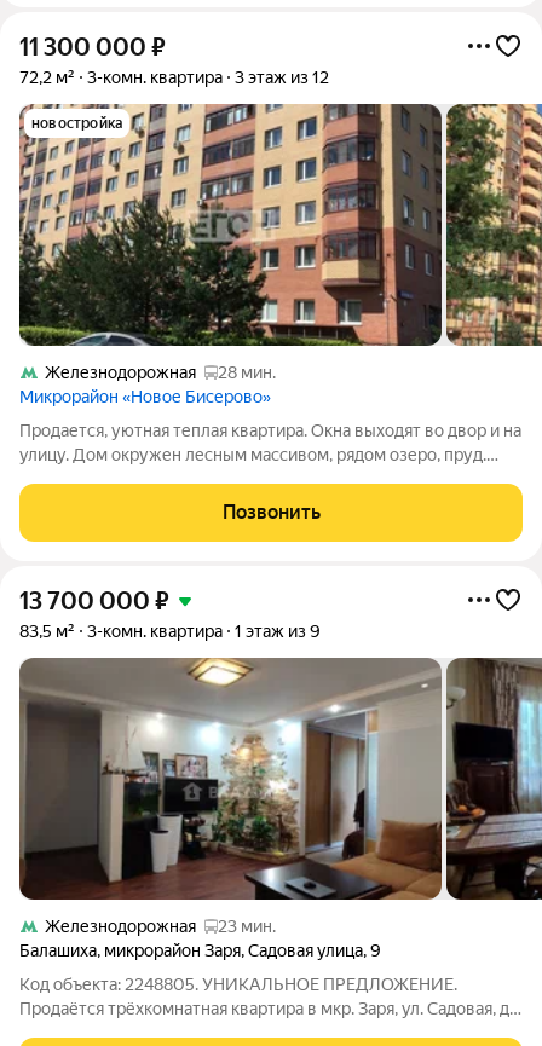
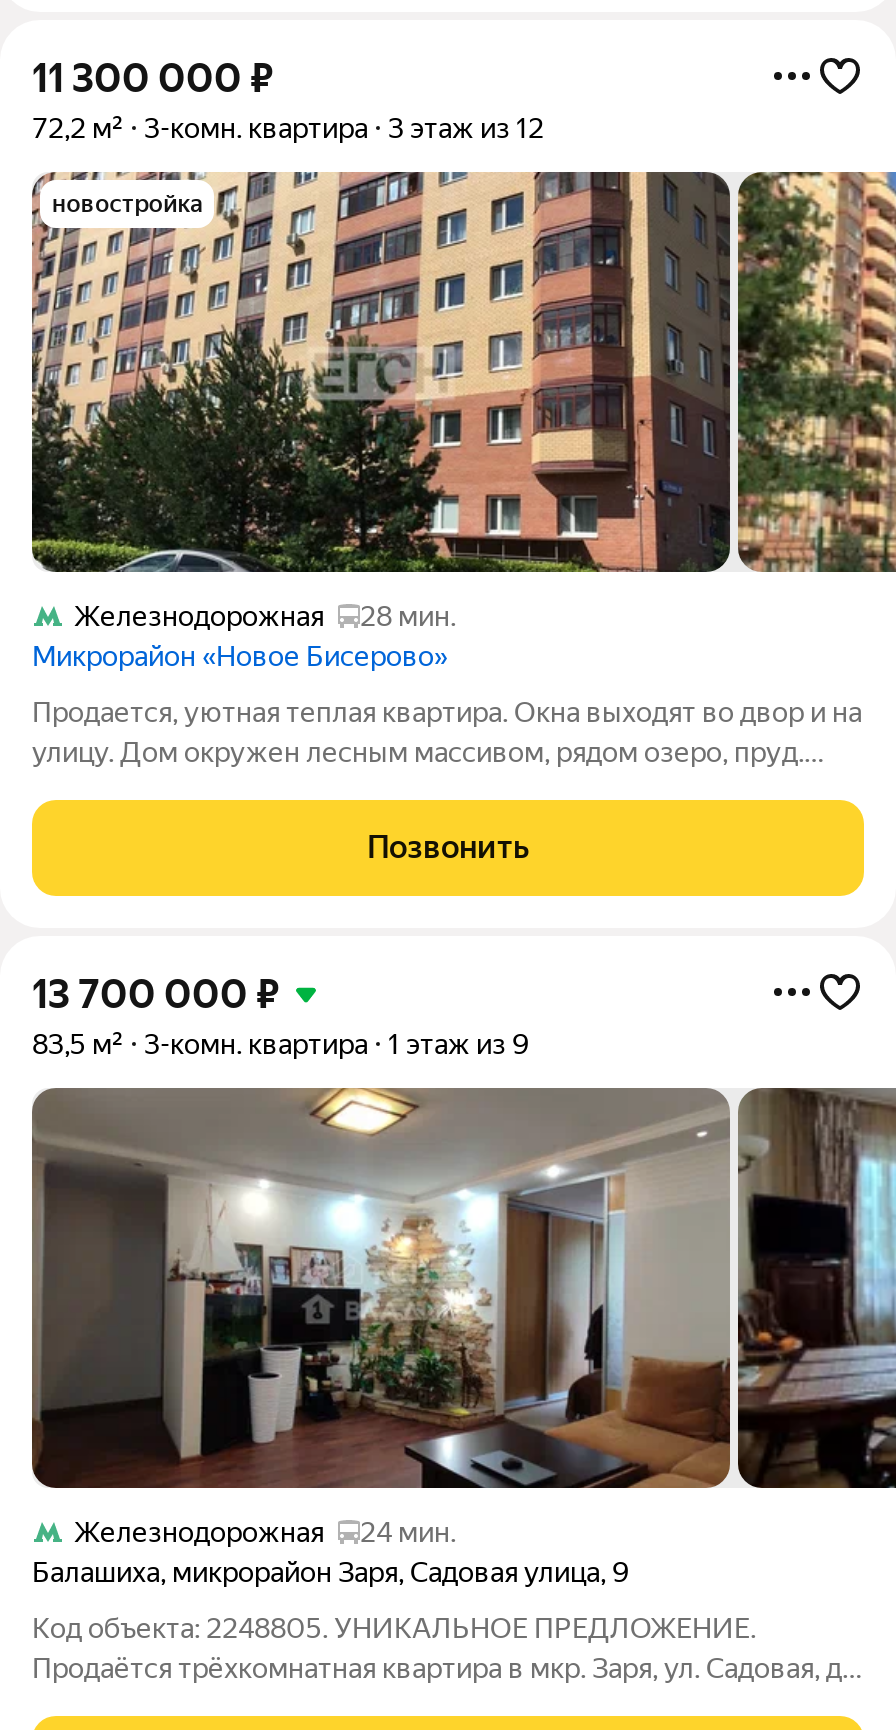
[45,917,276,936] Железнодорожная 23 мин. -> [74,1516,456,1548] Железнодорожная 24 мин.

